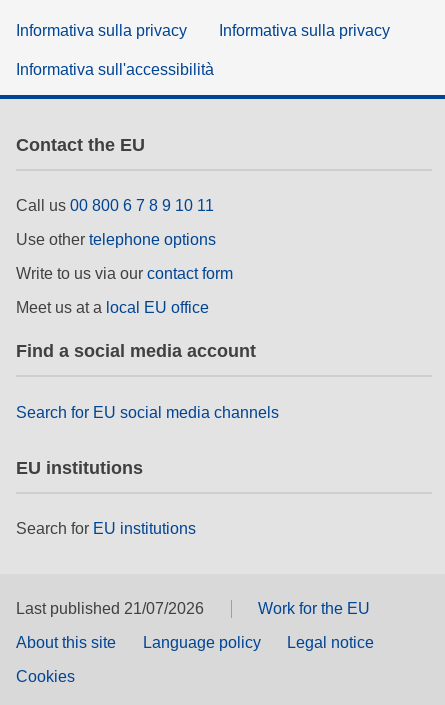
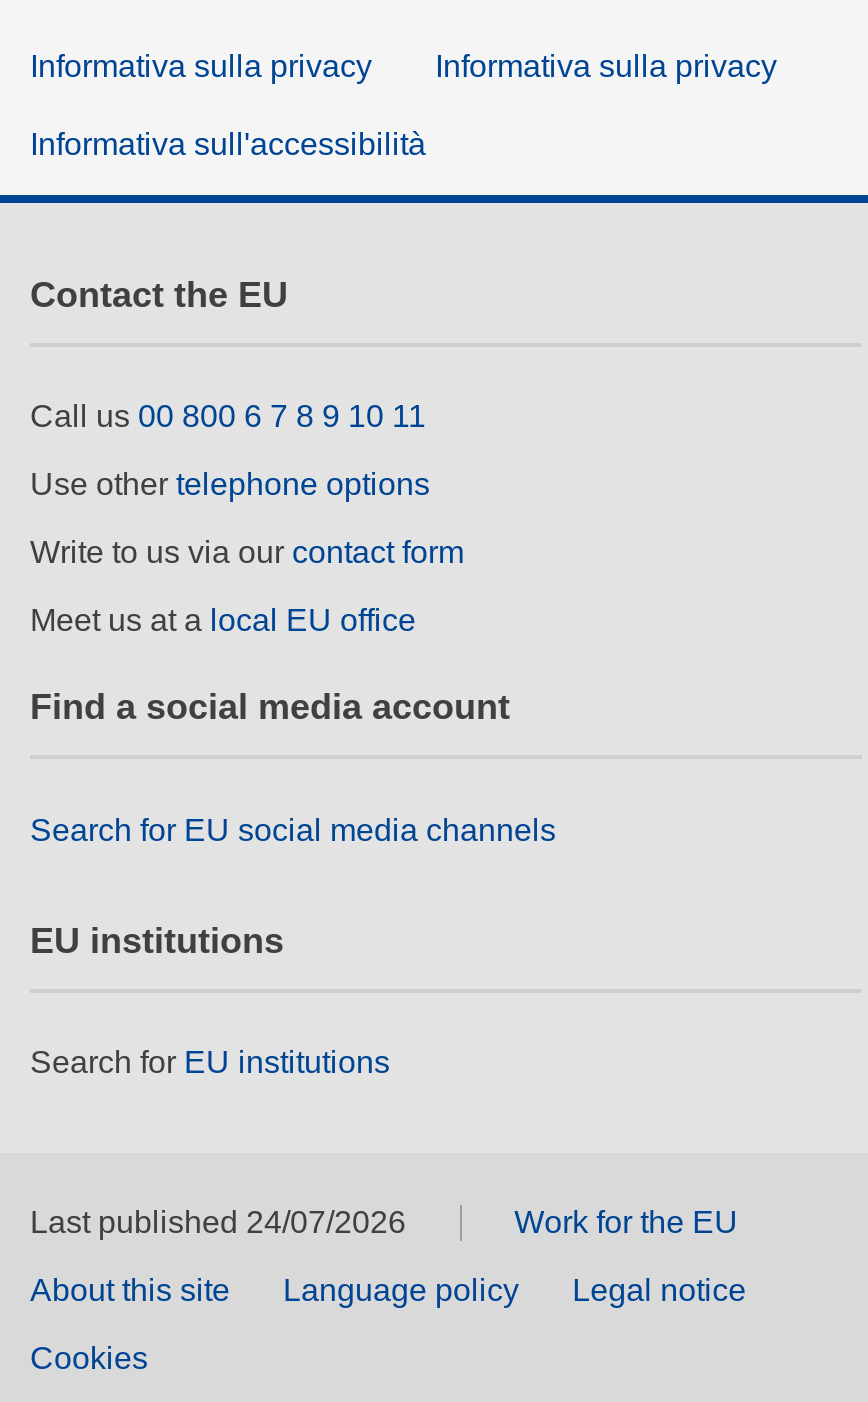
[16,600,204,617] Last published 21/07/2026 -> [30,1206,406,1240] Last published 24/07/2026

